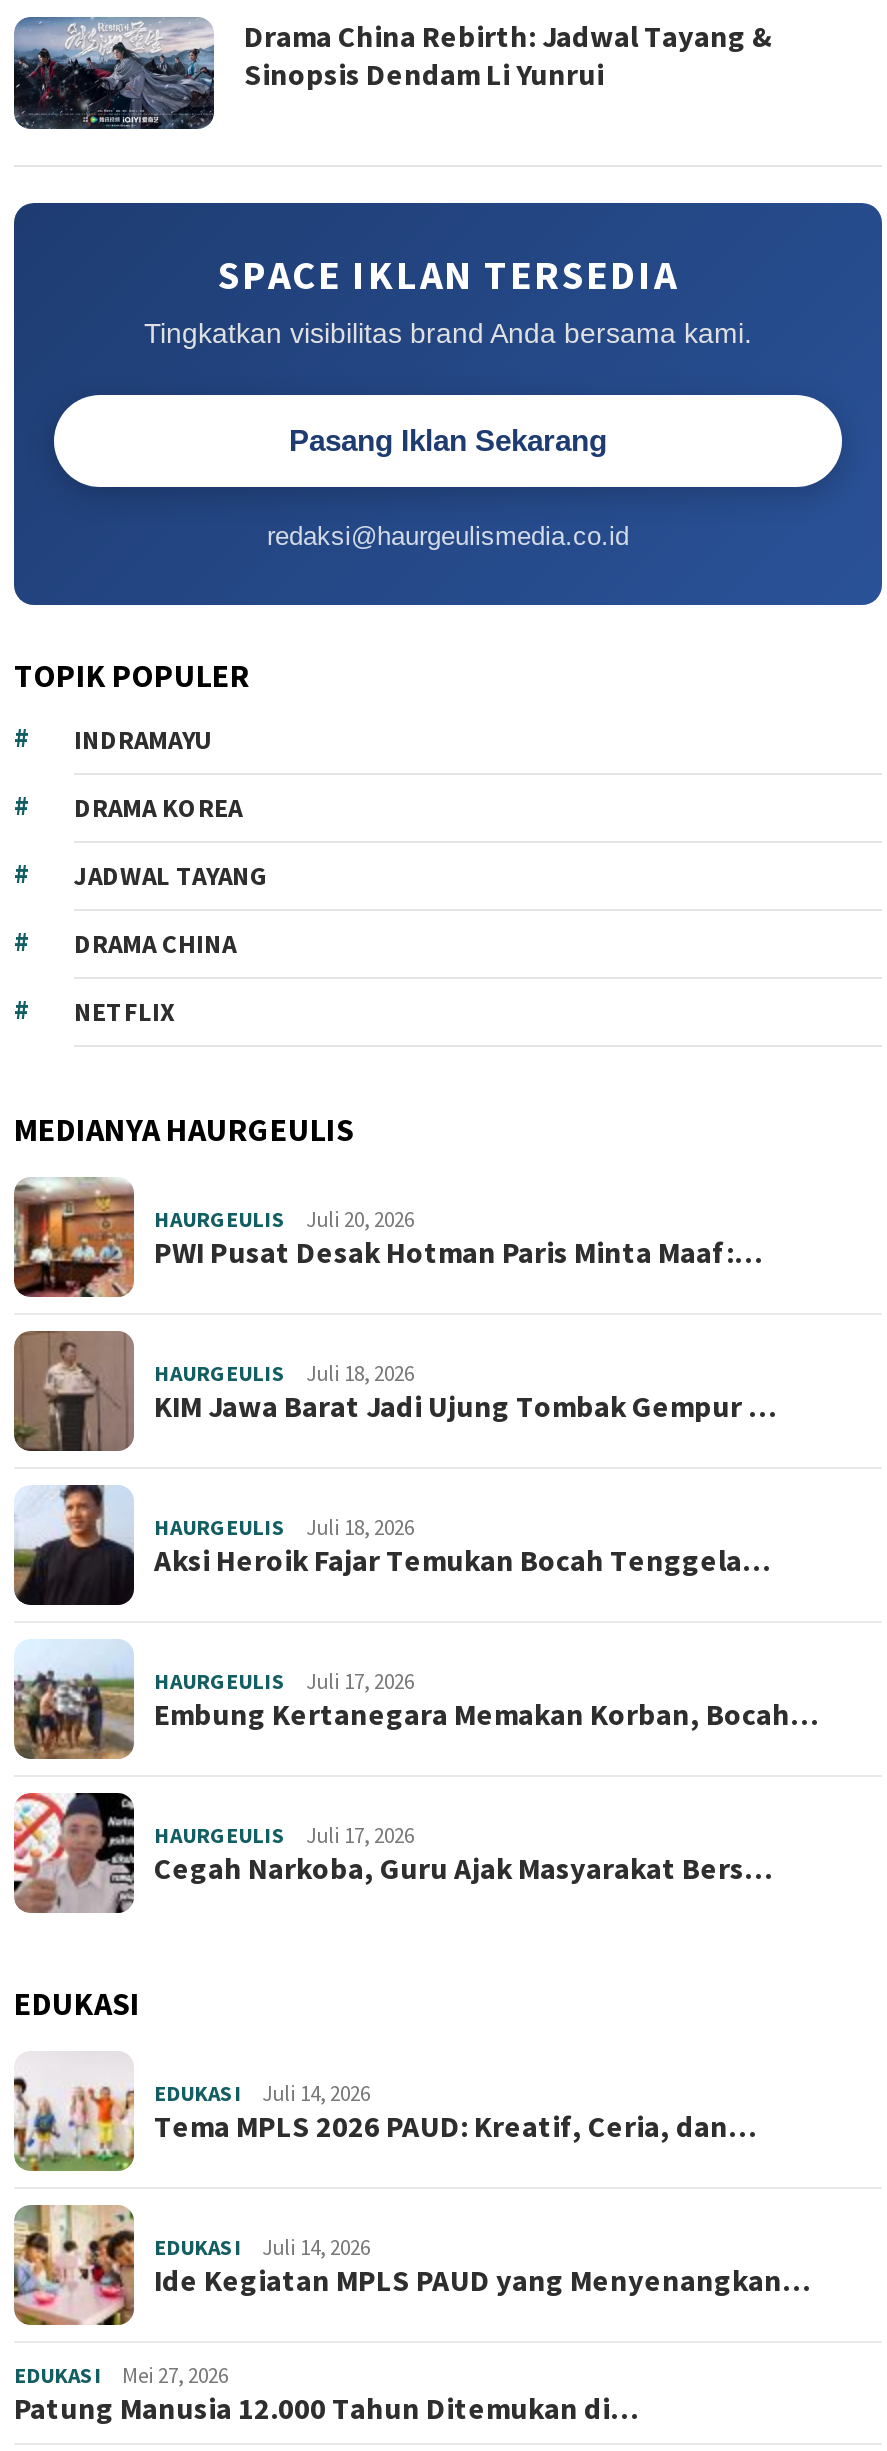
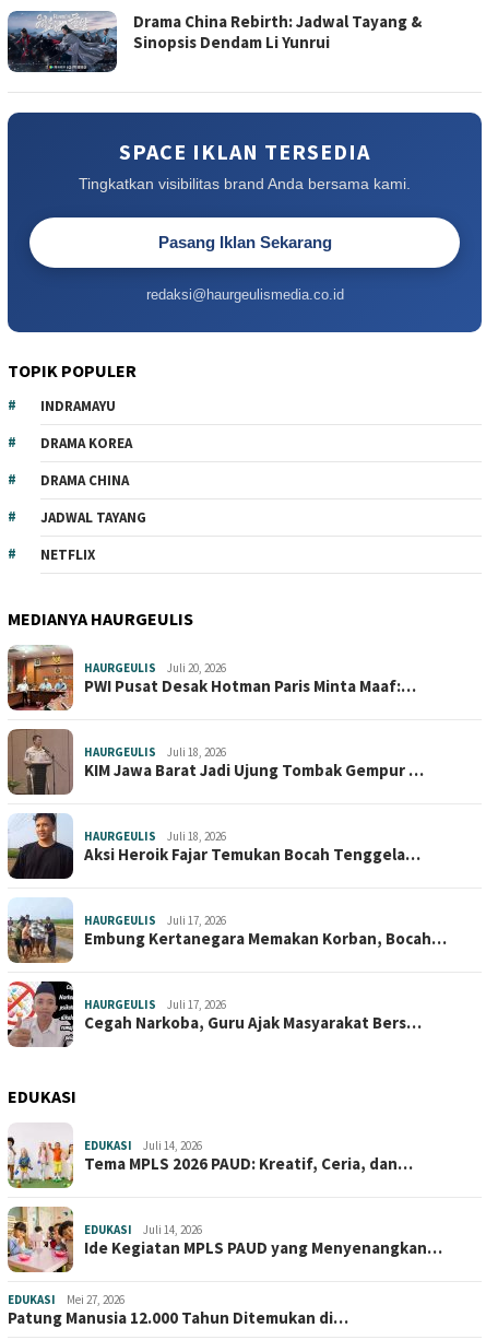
moved [74,858,268,892] -> [40,508,146,526]: JADWAL TAYANG
moved [74,926,236,960] -> [40,471,129,489]: DRAMA CHINA

